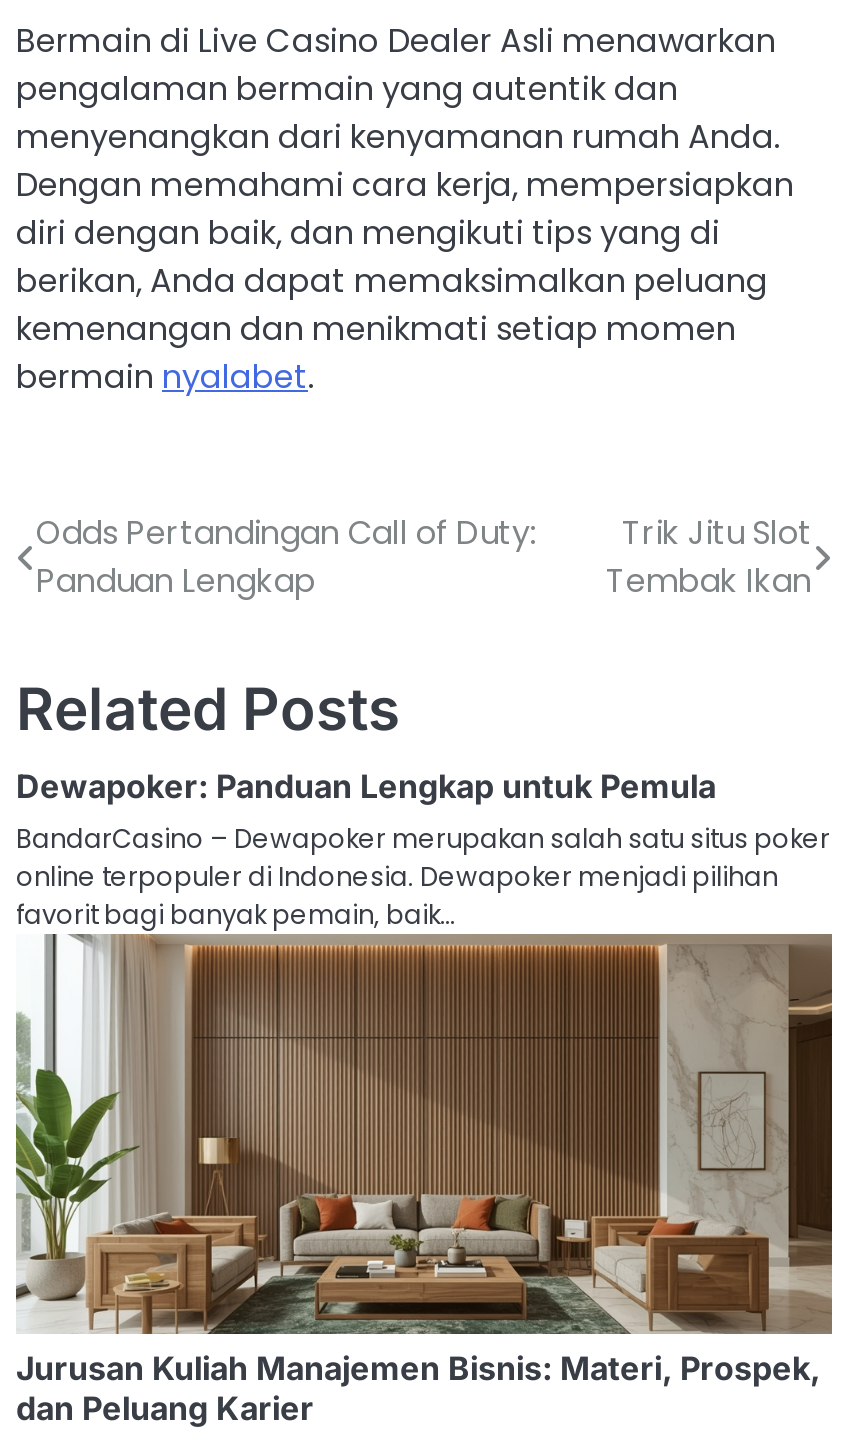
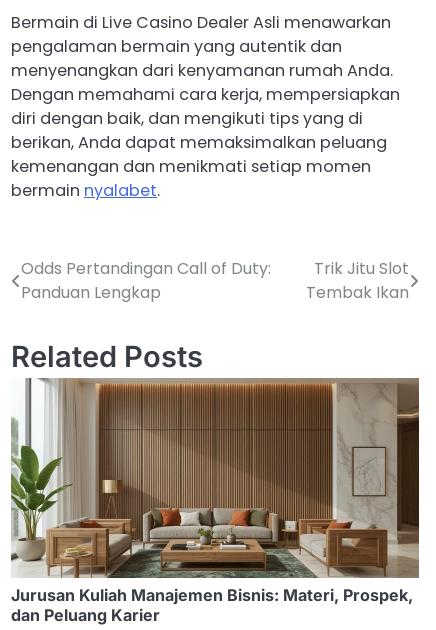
[16,766,830,934] Dewapoker: Panduan Lengkap untuk Pemula | BandarCasino – Dewapoker merupakan salah satu situs poker | online terpopuler di Indonesia. Dewapoker menjadi pilihan | favorit bagi banyak pemain, baik… -> none

